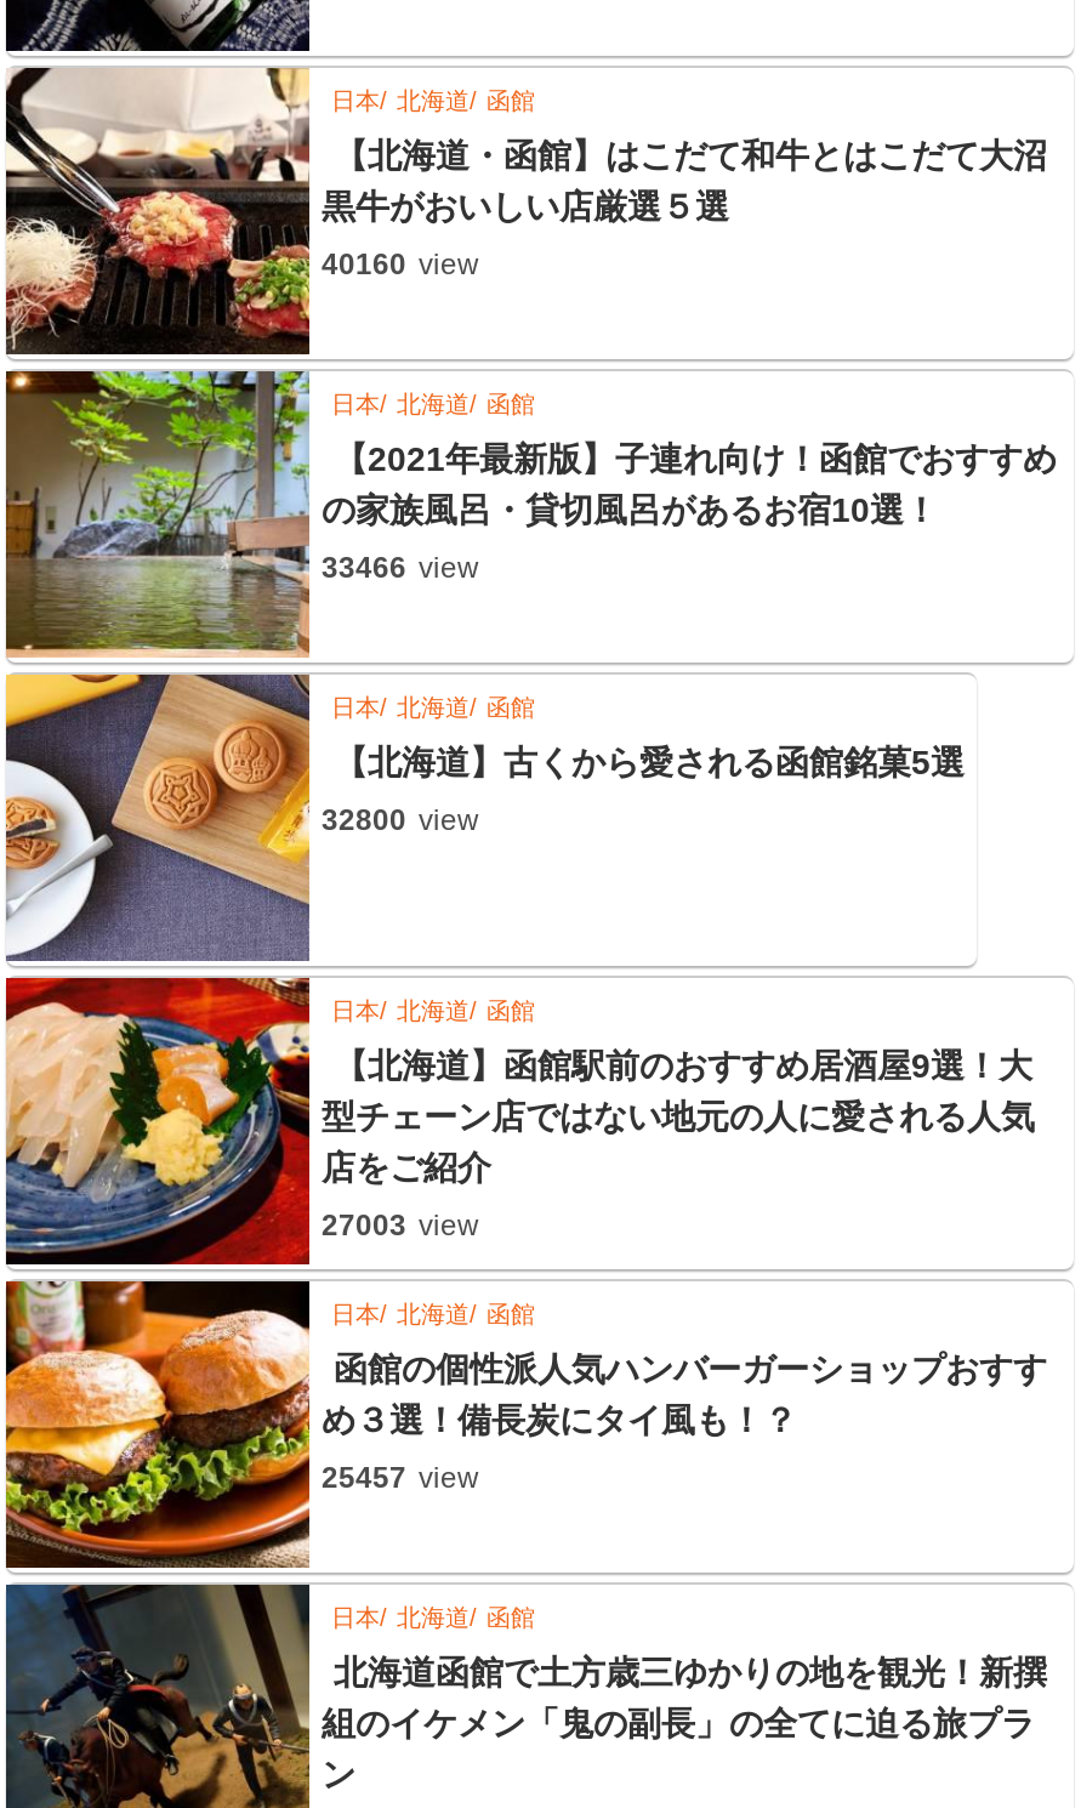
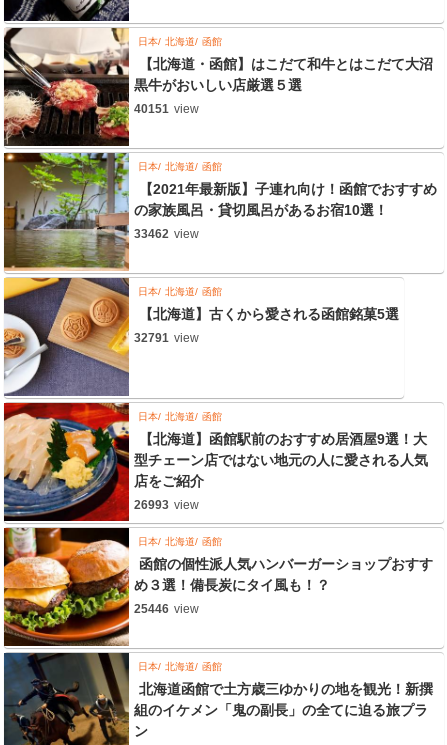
[322,247,479,281] 40160 view -> [134,102,199,116] 40151 view
[322,550,479,584] 33466 view -> [134,227,199,241] 33462 view
[322,803,479,837] 32800 view -> [134,331,199,345] 32791 view
[322,1208,479,1242] 27003 view -> [134,498,199,512] 26993 view
[322,1460,479,1494] 25457 view -> [134,602,199,616] 25446 view

